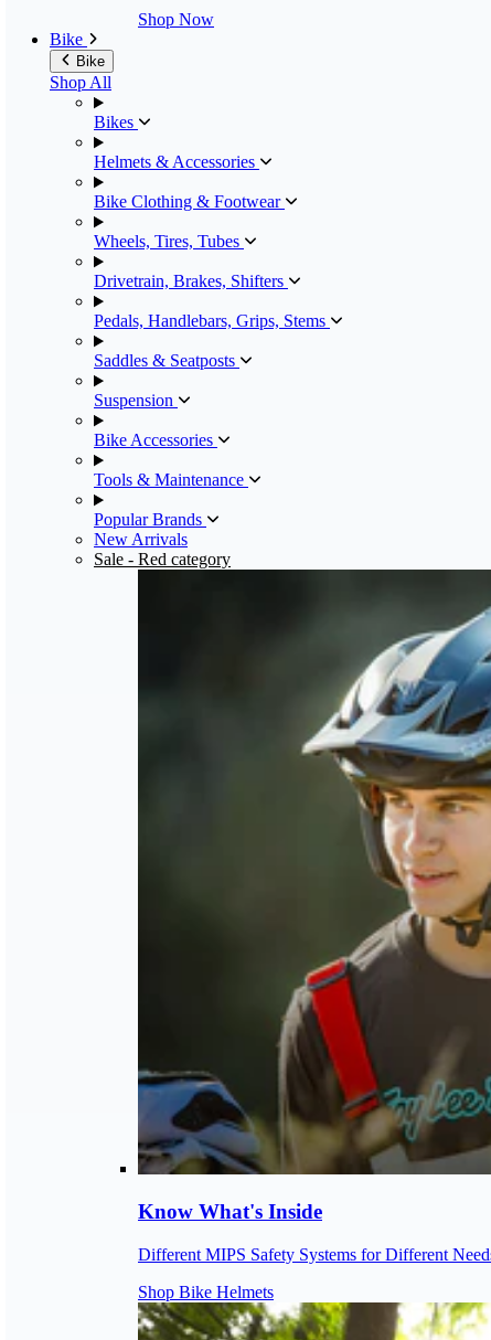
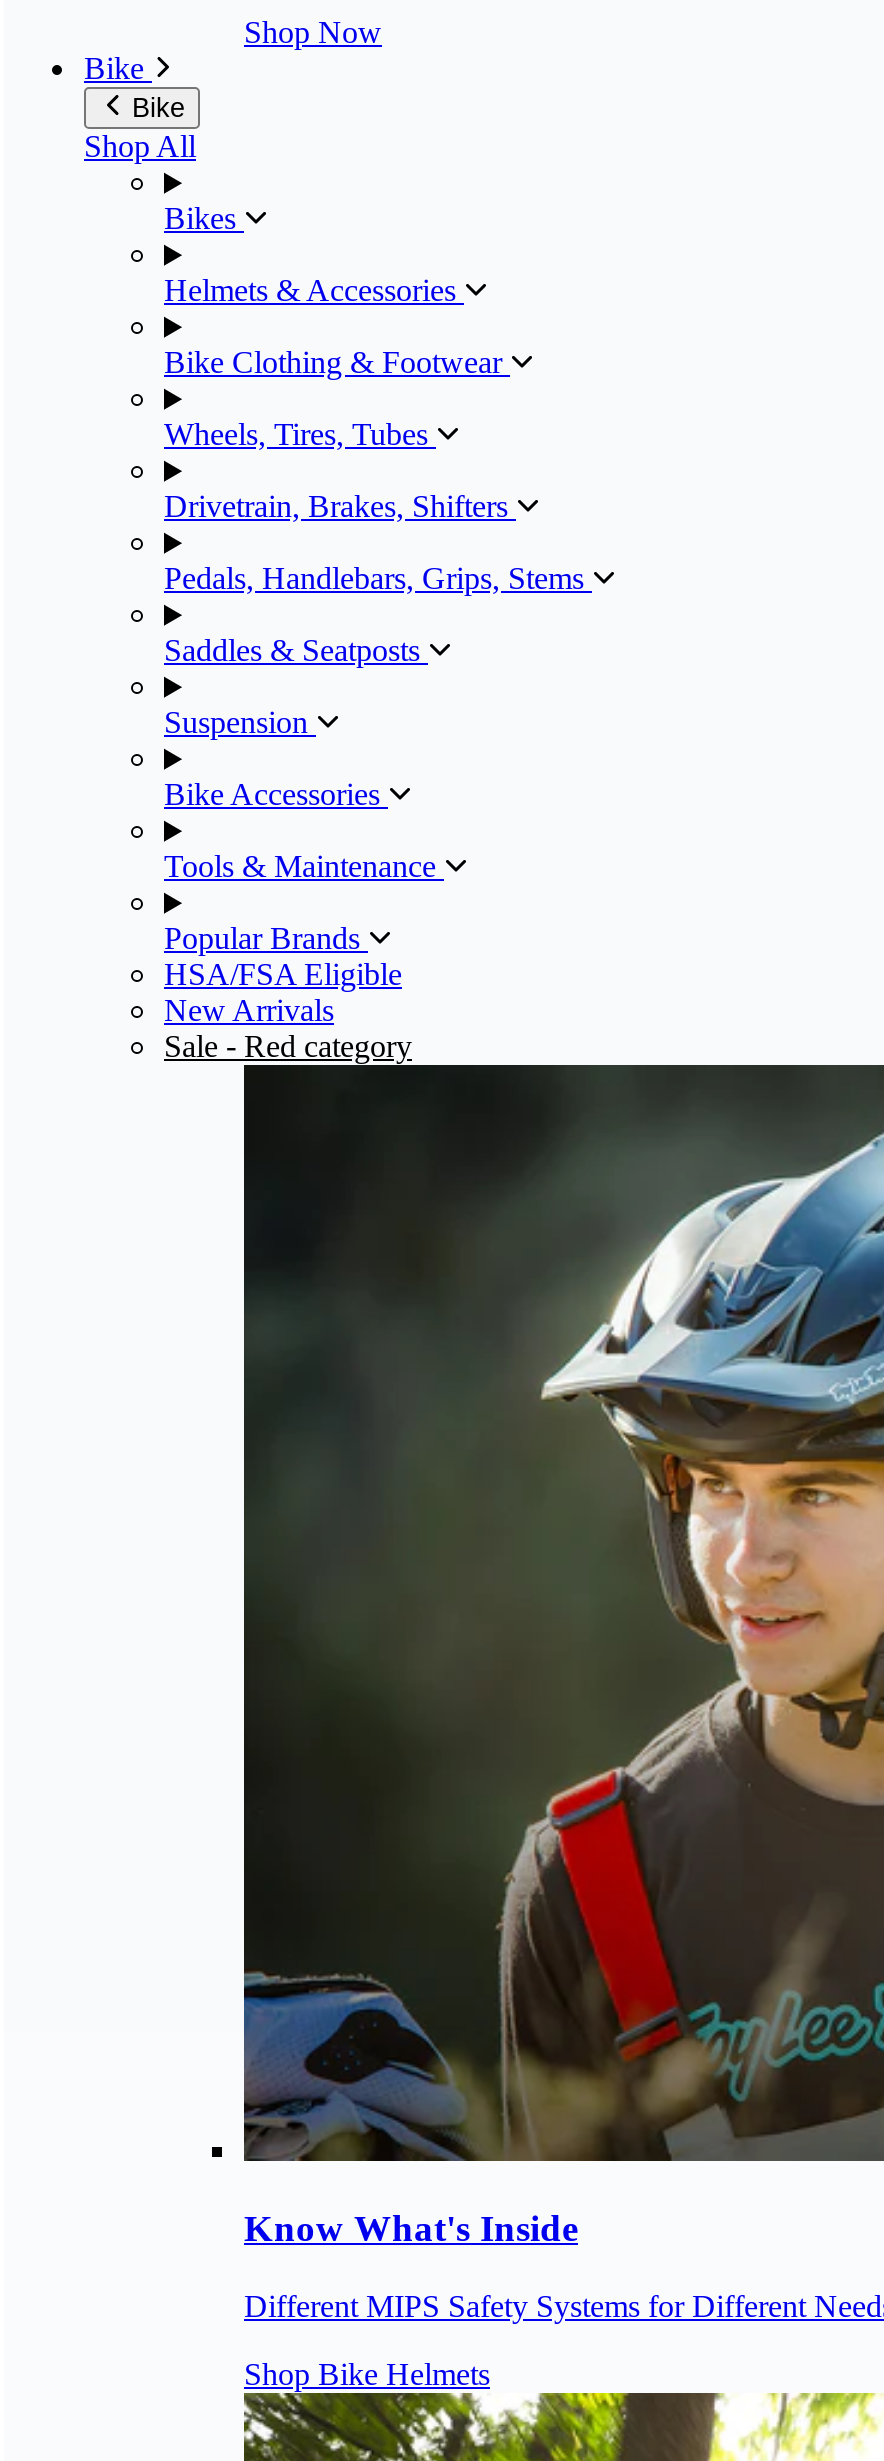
none -> [164,958,402,992] HSA/FSA Eligible

